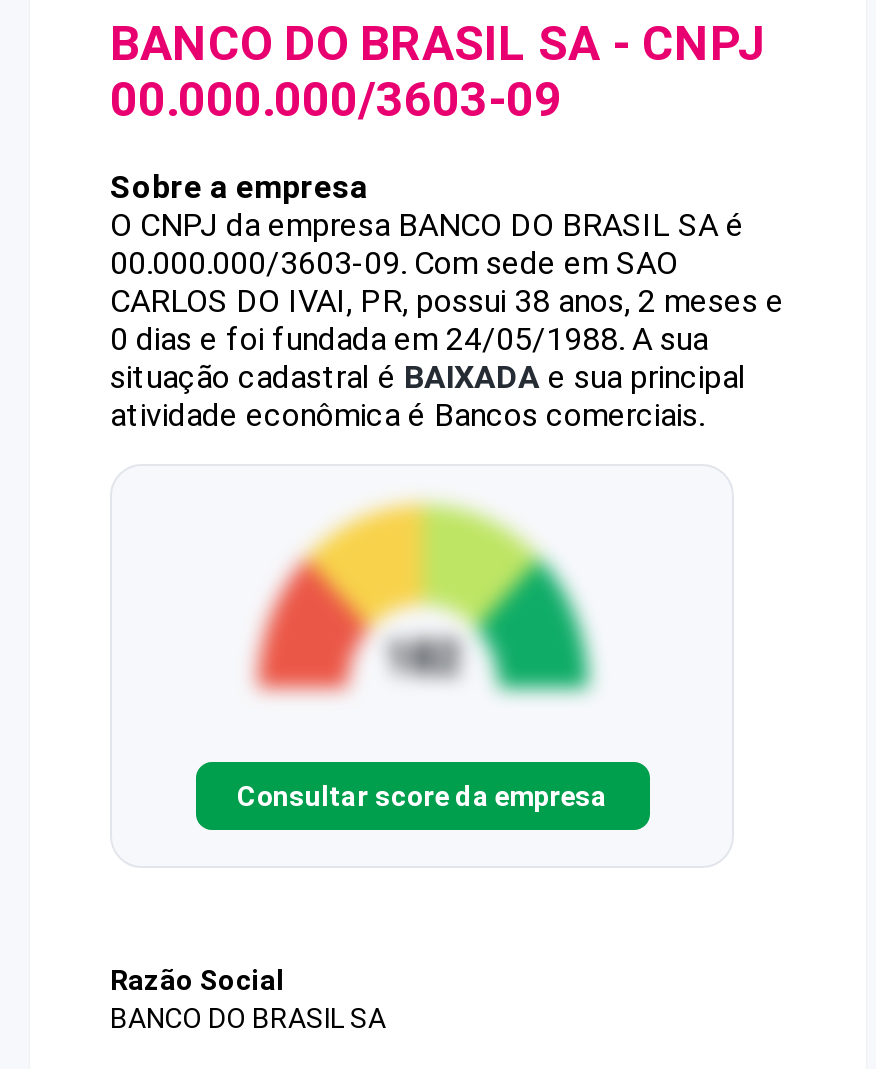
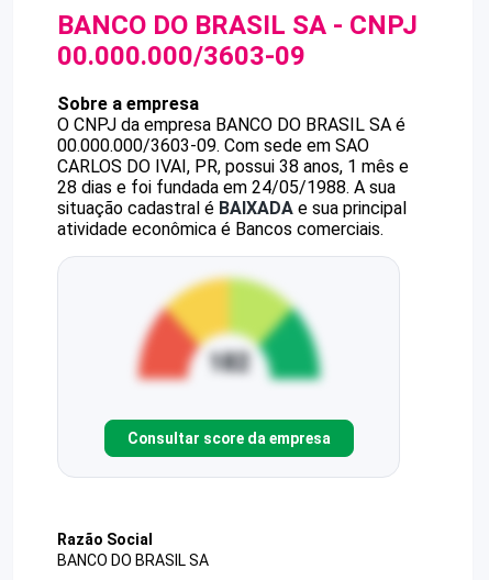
[110,282,784,320] CARLOS DO IVAI, PR, possui 38 anos, 2 meses e -> [57,156,409,177] CARLOS DO IVAI, PR, possui 38 anos, 1 mês e
[110,320,708,358] 0 dias e foi fundada em 24/05/1988. A sua -> [57,177,396,198] 28 dias e foi fundada em 24/05/1988. A sua

